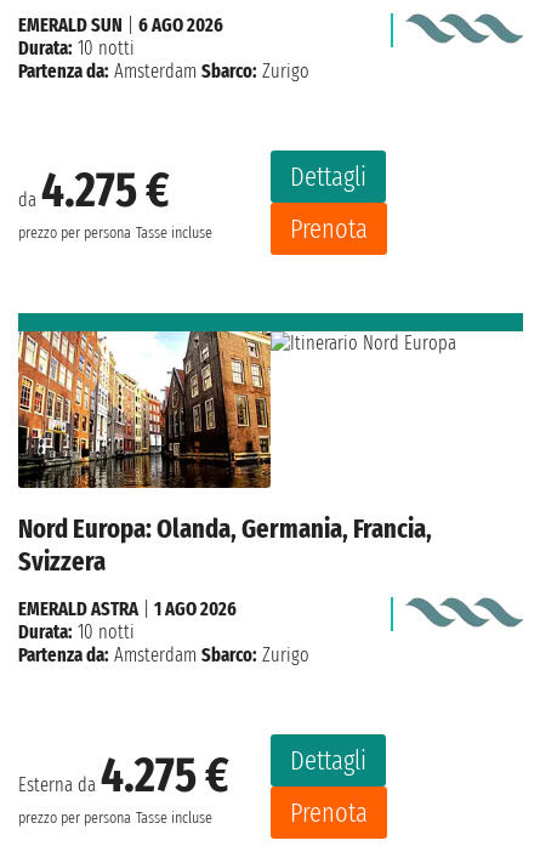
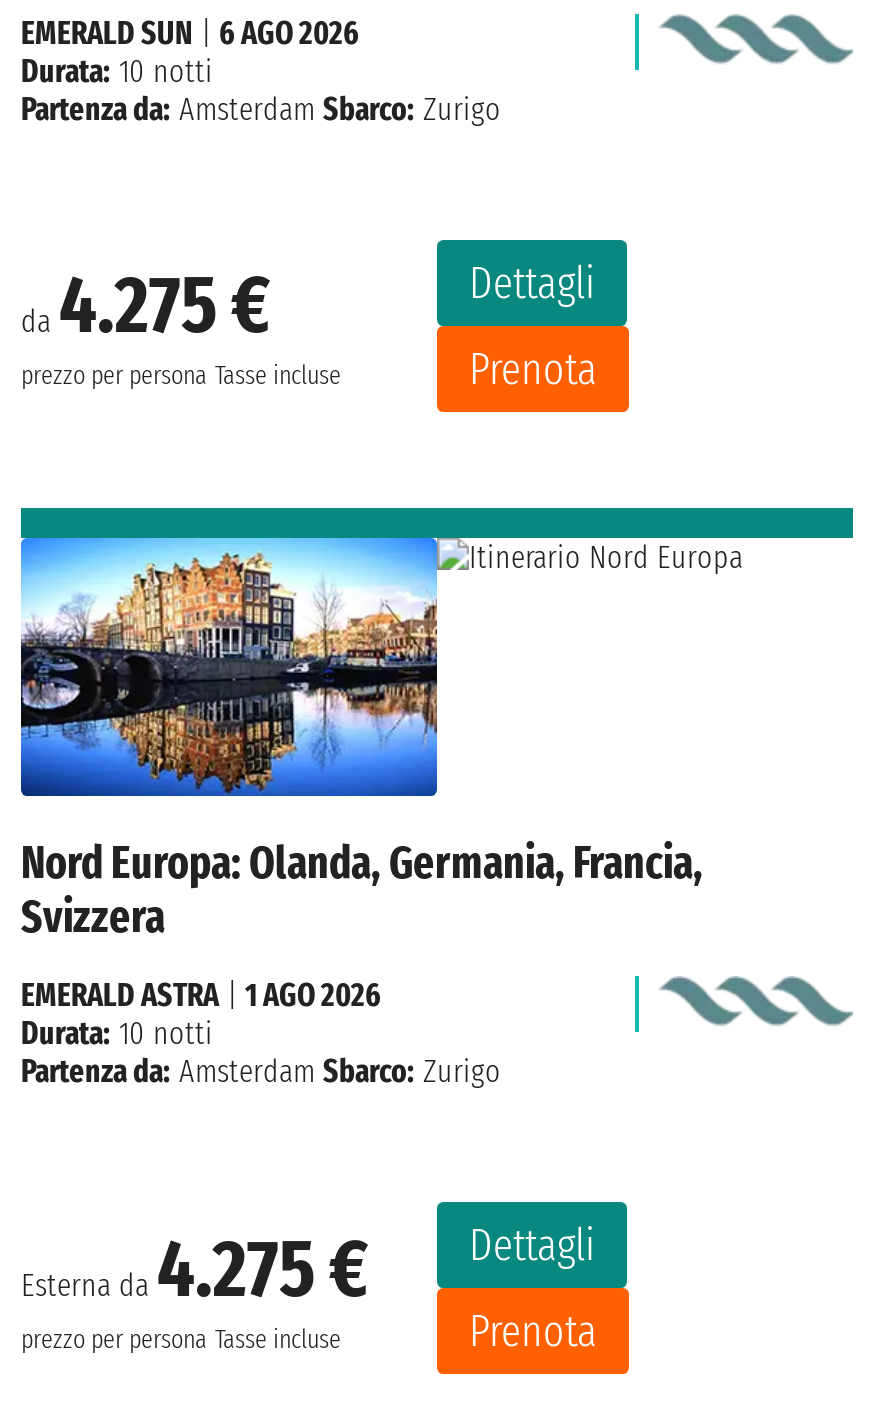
[17,330,272,489] [image] -> [19,536,439,798] [image]

